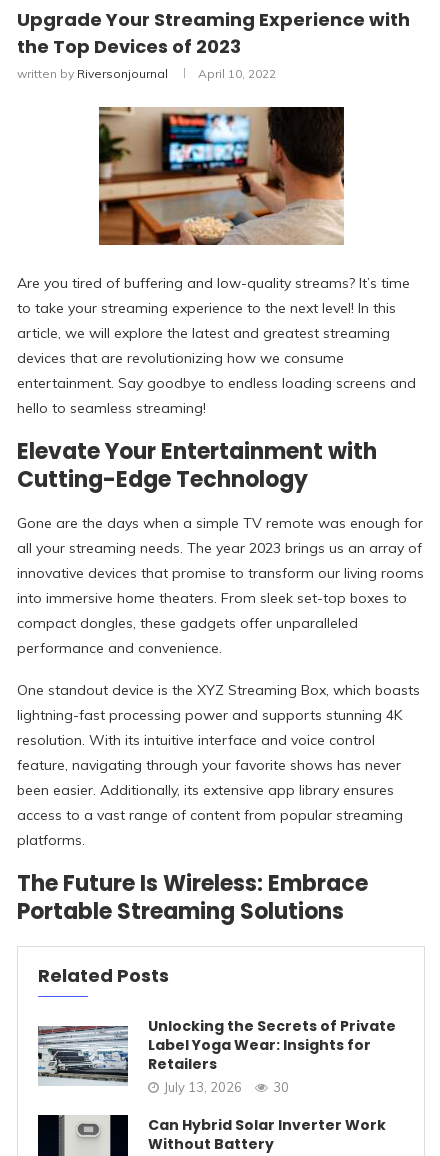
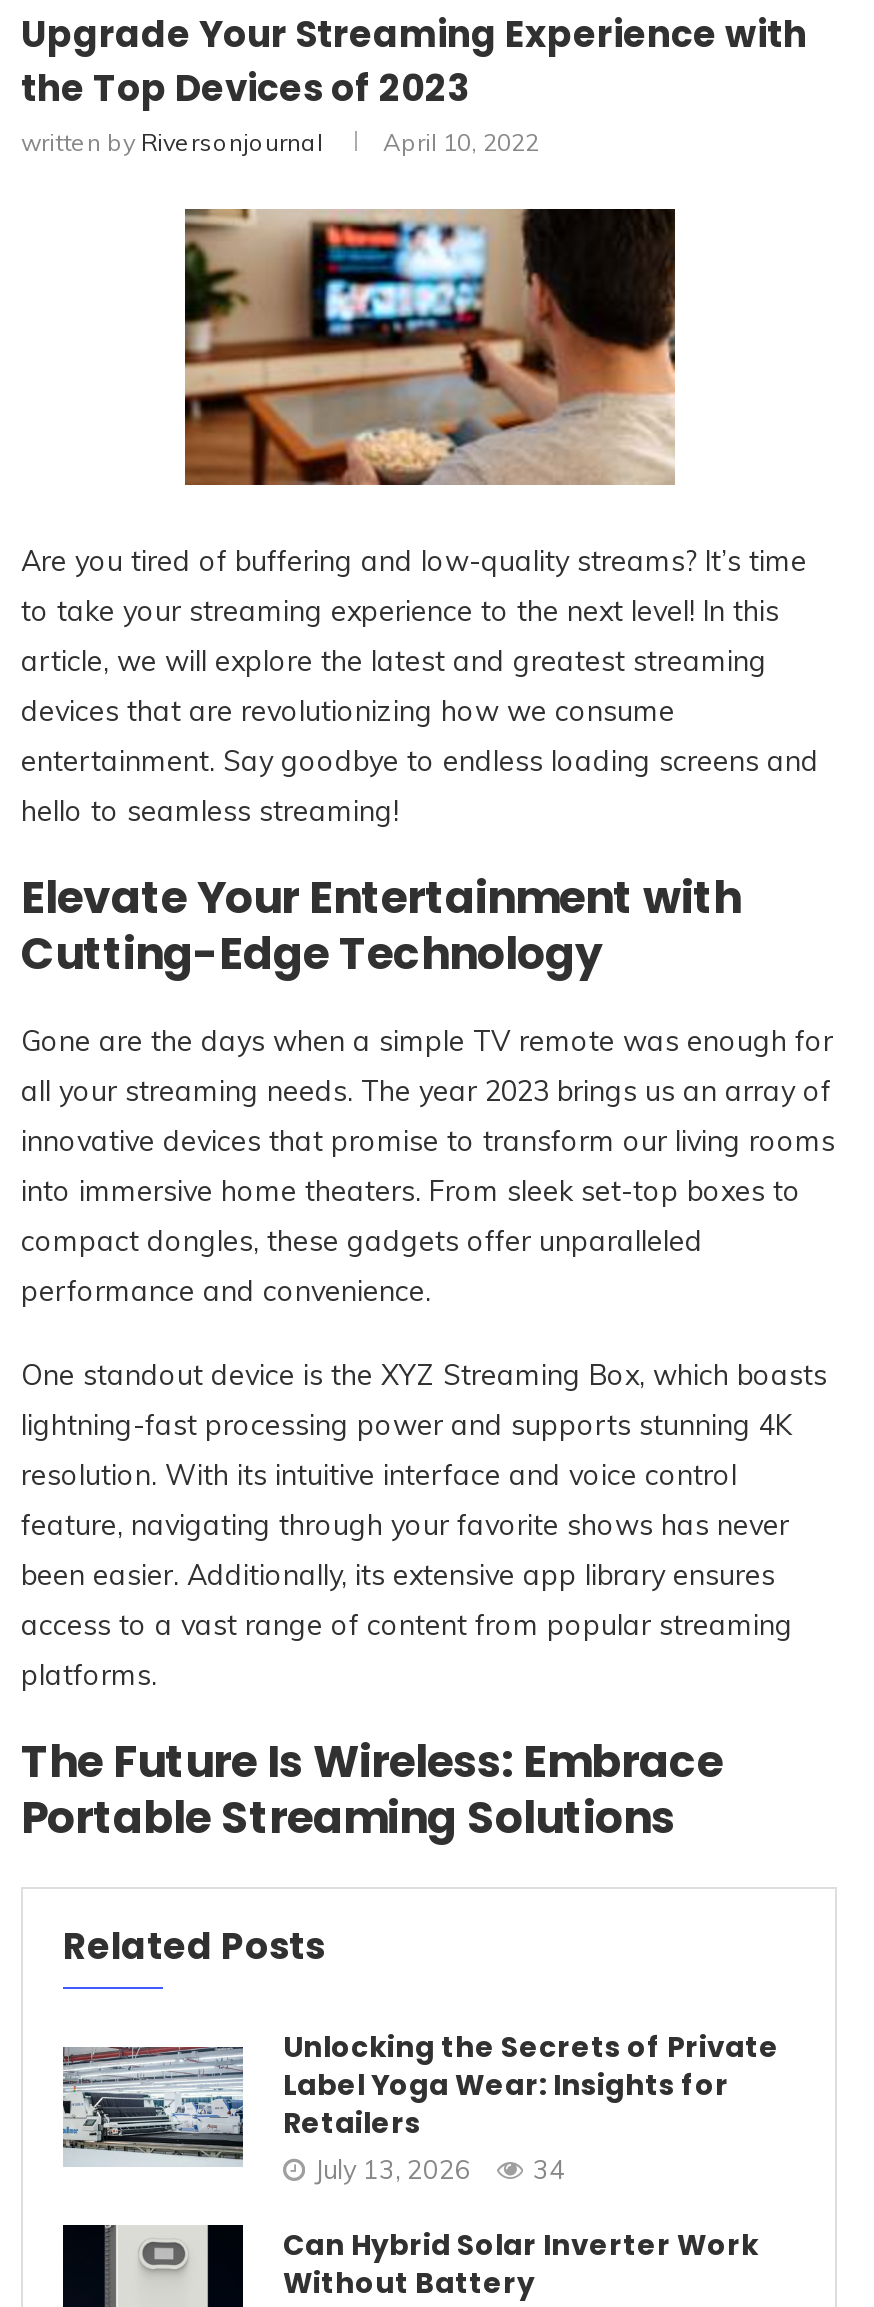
[164,1079,289,1095] July 13, 2026 30 -> [315,2154,565,2186] July 13, 2026 34

